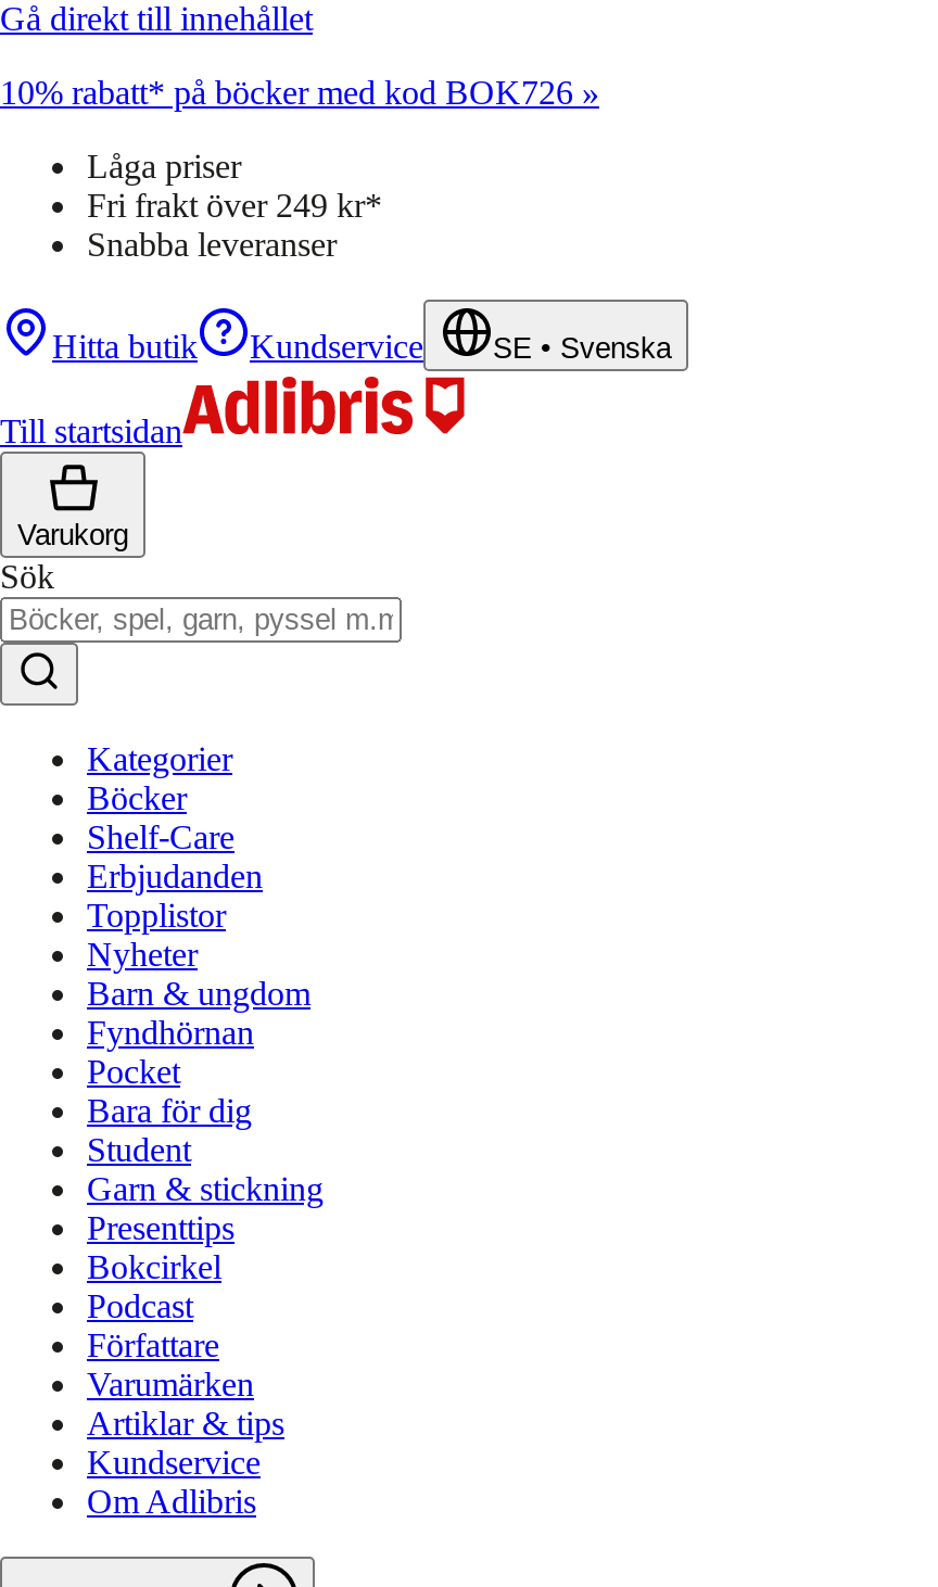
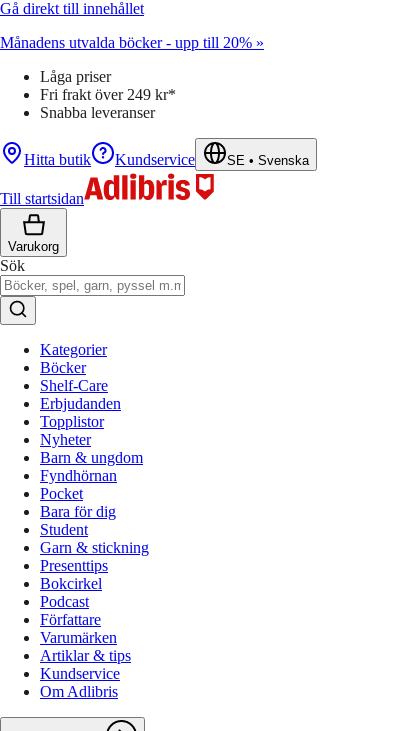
[0,74,599,111] 10% rabatt* på böcker med kod BOK726 » -> [0,34,264,51] Månadens utvalda böcker - upp till 20% »

